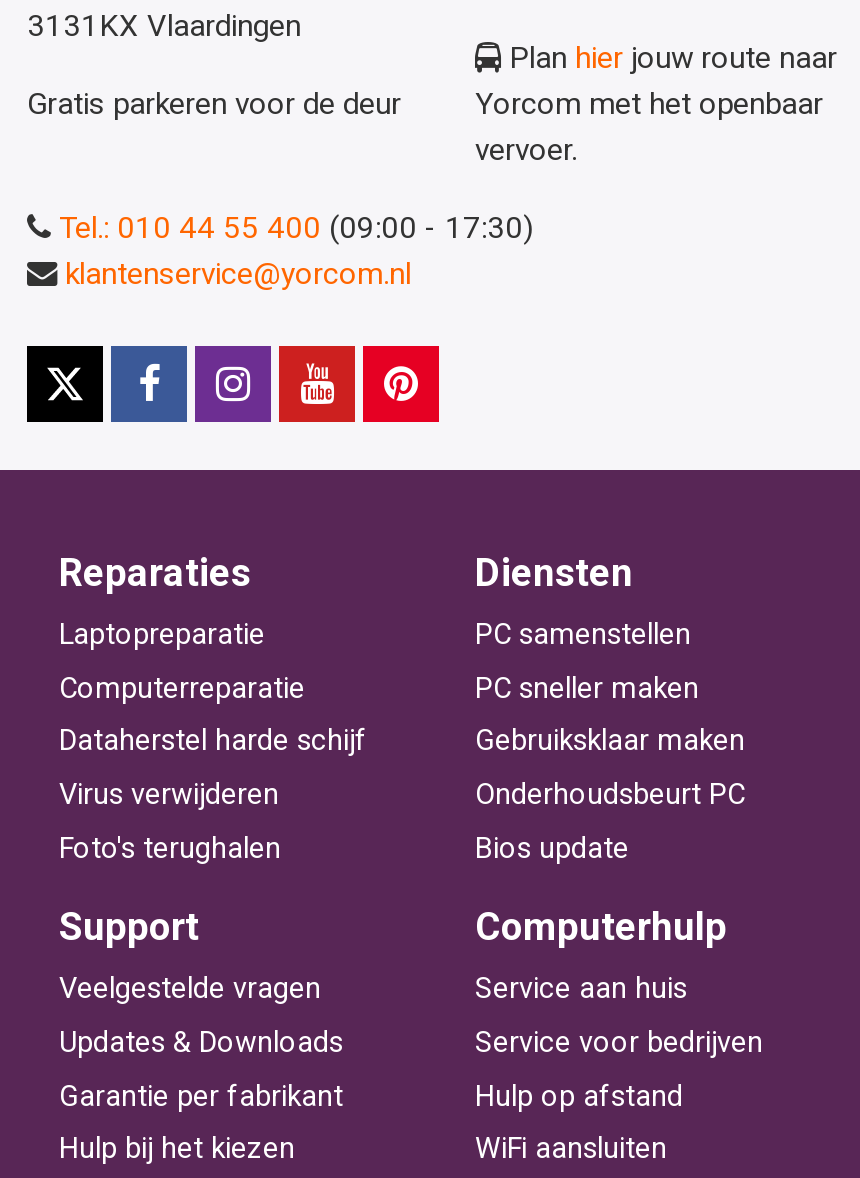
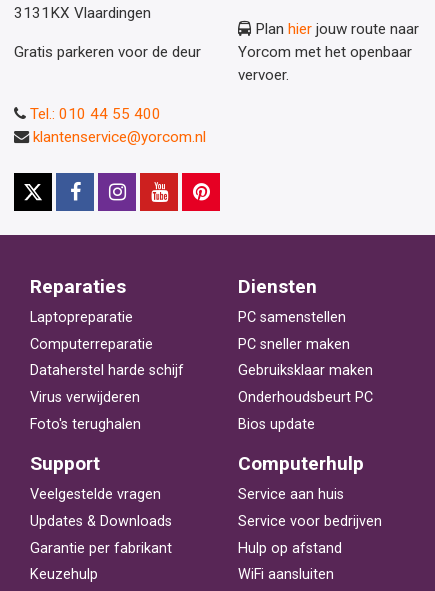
[59,210,533,246] Tel.: 010 44 55 400 (09:00 - 17:30) -> [30,105,161,123] Tel.: 010 44 55 400
[59,1133,295,1167] Hulp bij het kiezen -> [30,566,98,583] Keuzehulp

